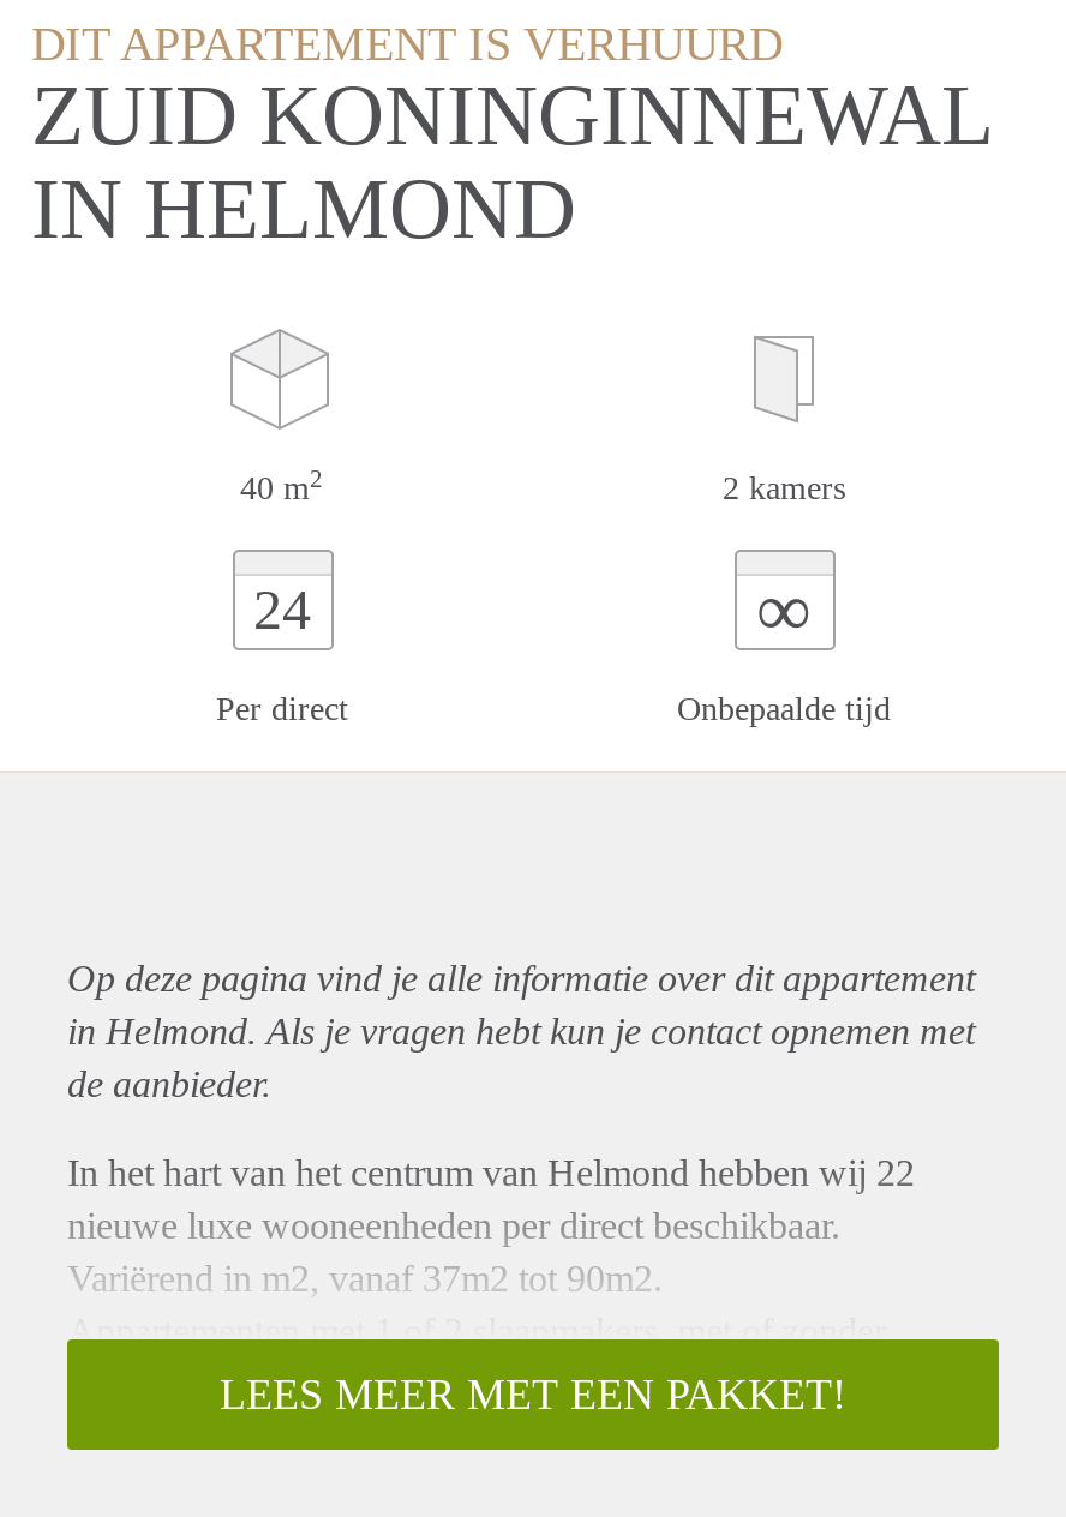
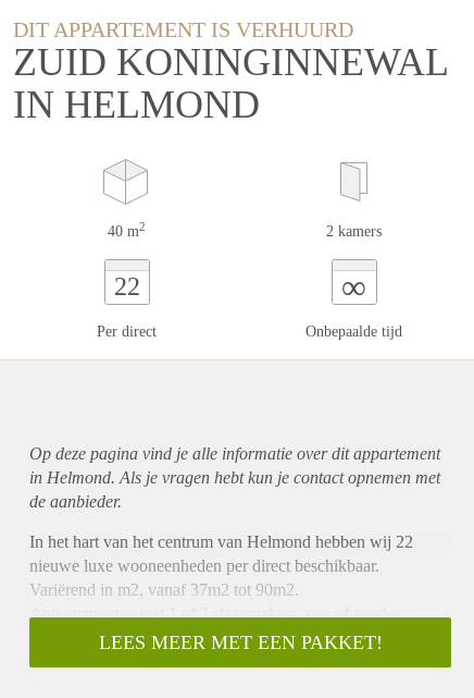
[253,579,311,642] 24 -> [114,273,140,301] 22

